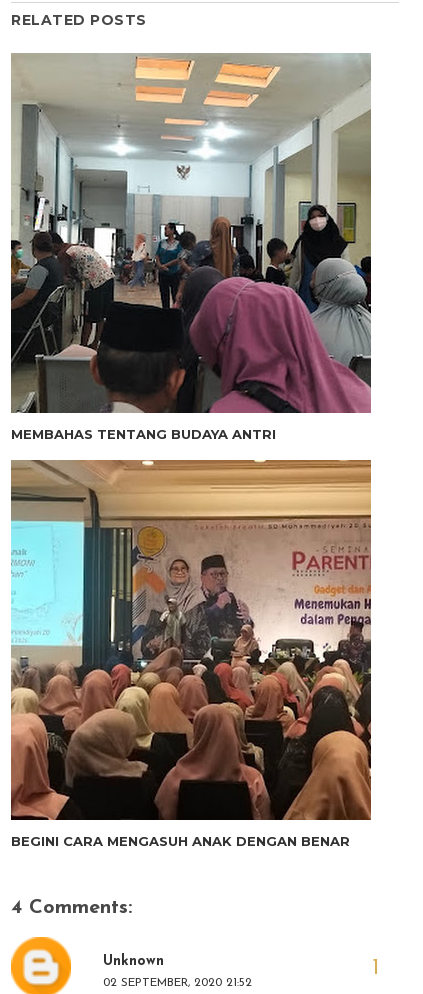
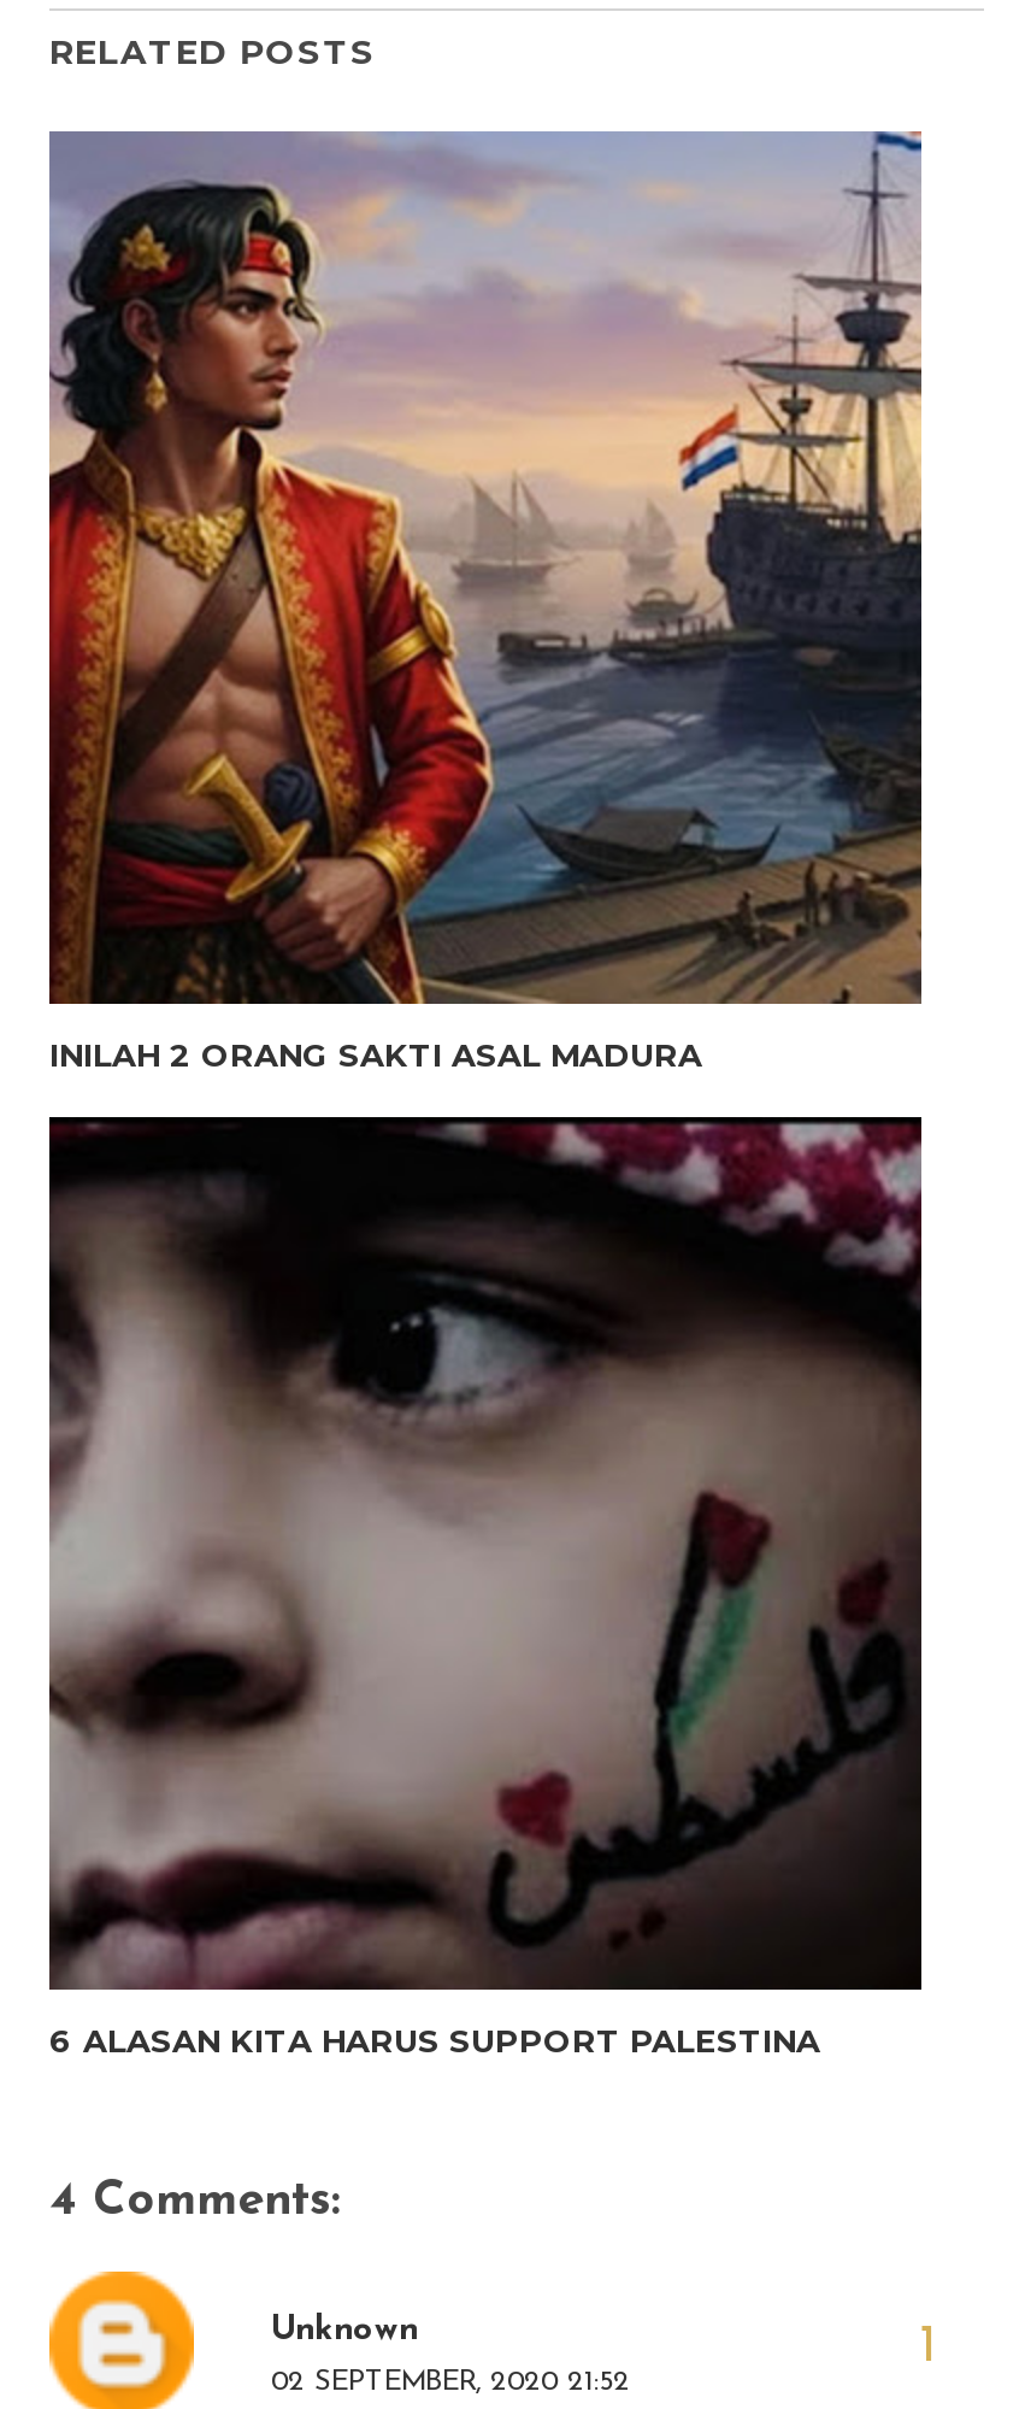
[10,53,373,442] [image] | MEMBAHAS TENTANG BUDAYA ANTRI -> [47,131,924,1074] [image] | INILAH 2 ORANG SAKTI ASAL MADURA
[10,459,373,849] [image] | BEGINI CARA MENGASUH ANAK DENGAN BENAR -> [47,1115,924,2060] [image] | 6 ALASAN KITA HARUS SUPPORT PALESTINA

